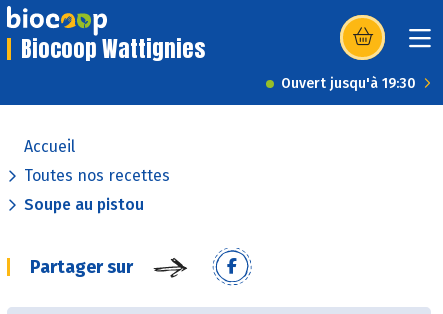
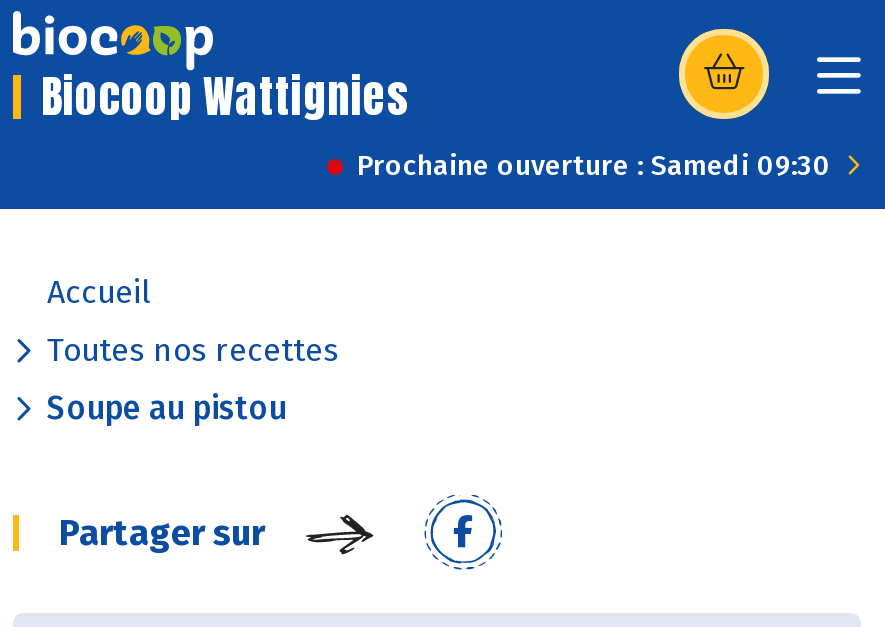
[281,75,416,92] Ouvert jusqu'à 19:30 -> [357,149,831,183] Prochaine ouverture : Samedi 09:30

